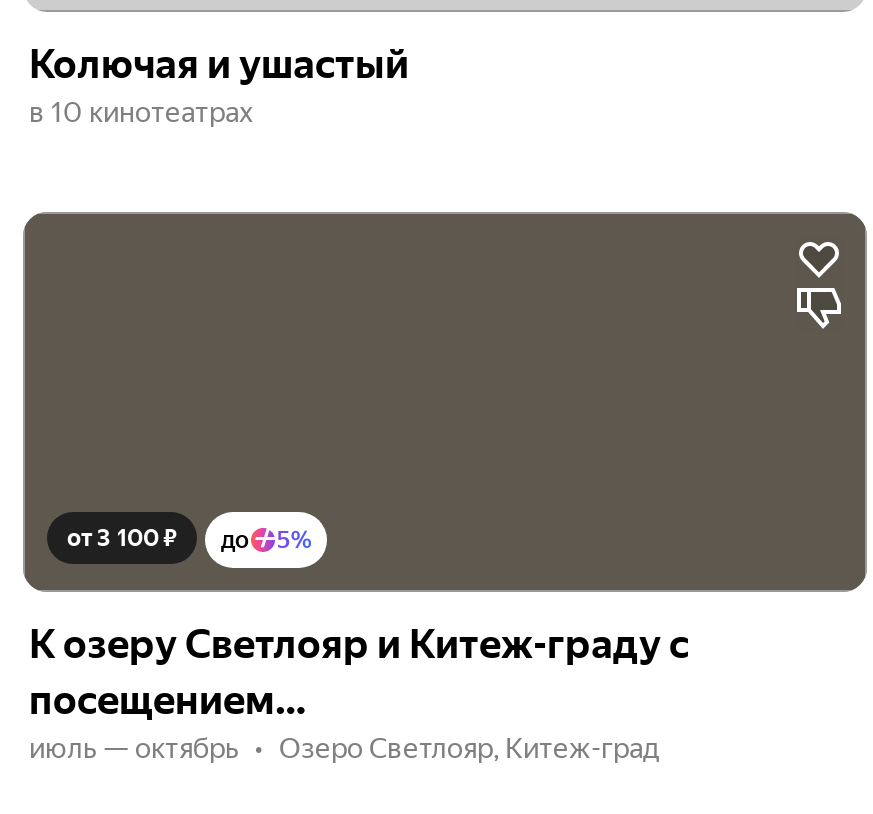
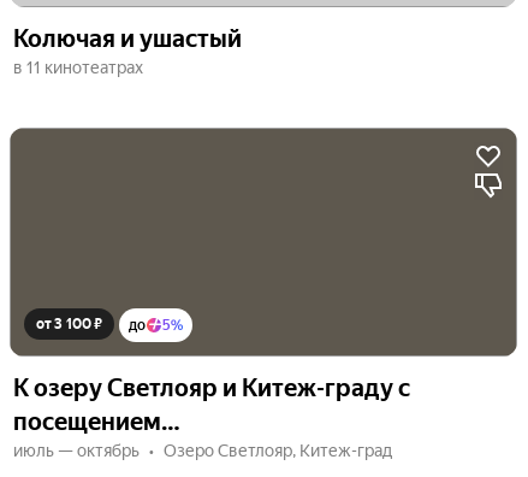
[29,96,253,128] в 10 кинотеатрах -> [13,58,143,77] в 11 кинотеатрах

